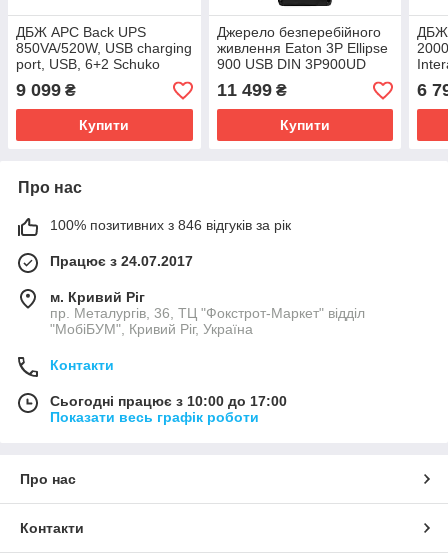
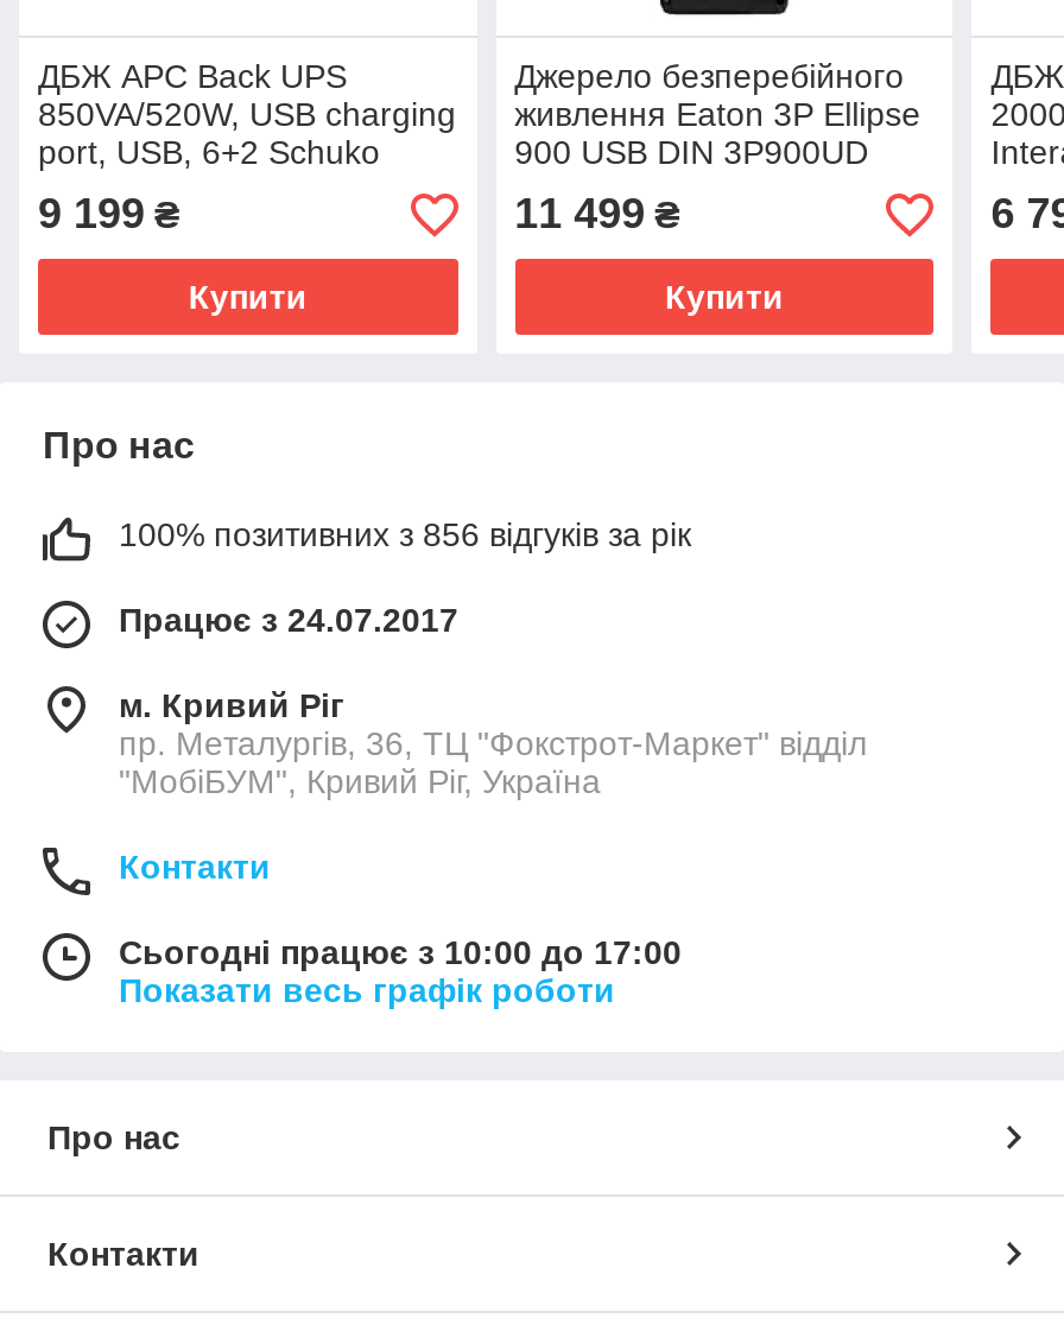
[16,80,76,100] 9 099 ₴ -> [38,190,180,238] 9 199 ₴
[50,217,291,233] 100% позитивних з 846 відгуків за рік -> [119,516,691,554] 100% позитивних з 856 відгуків за рік

